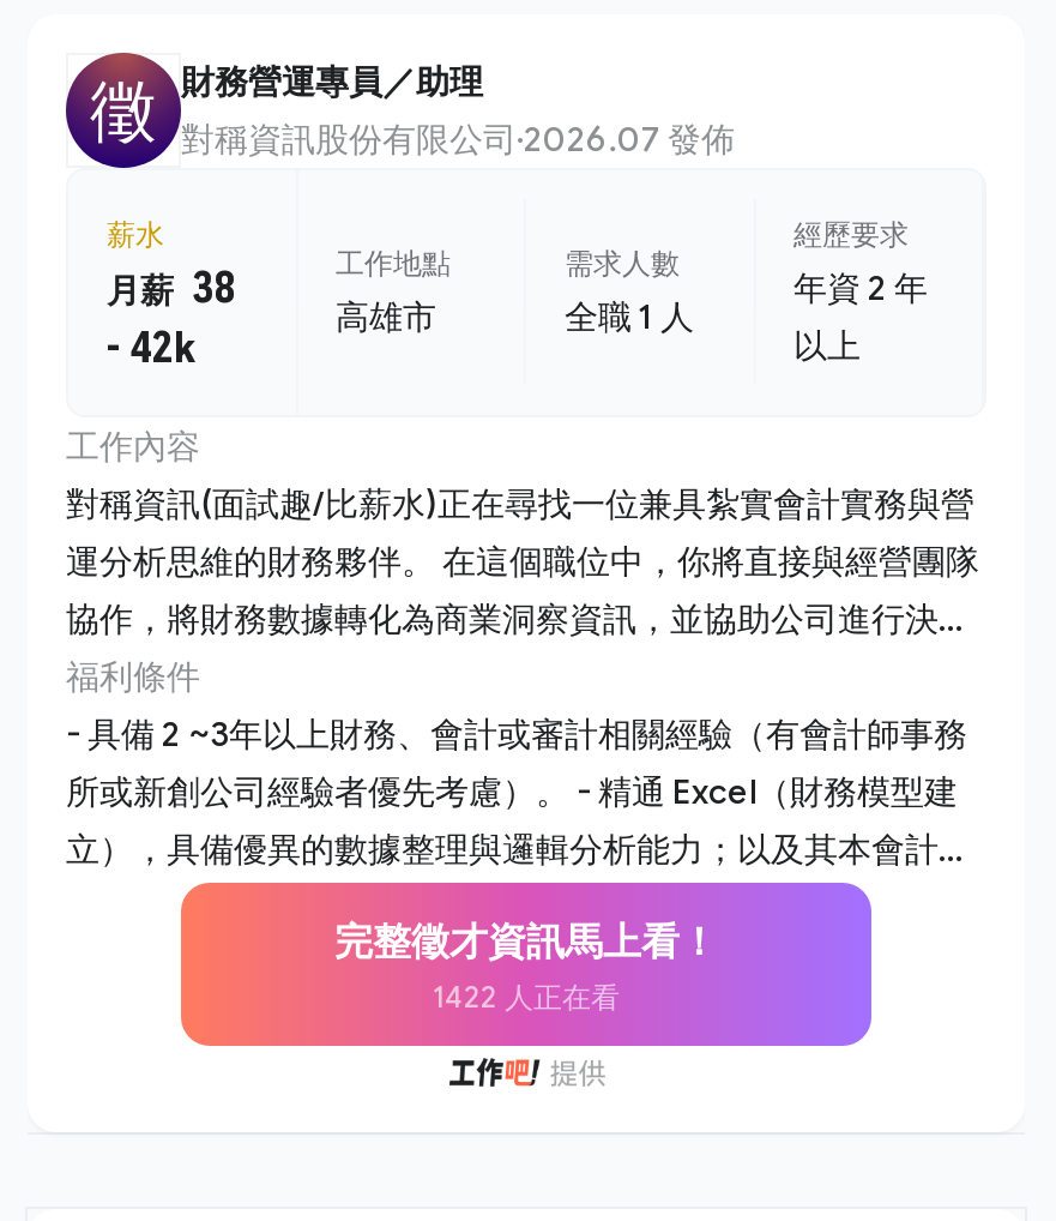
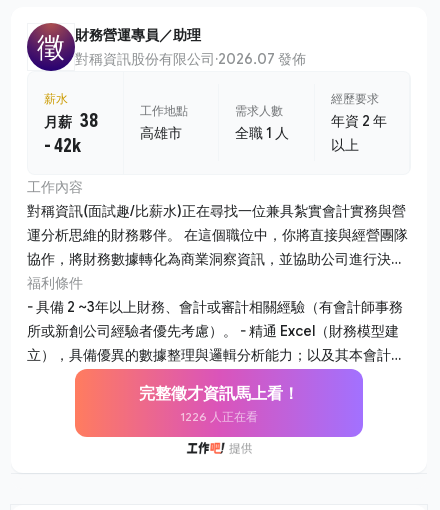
[433,978,620,1014] 1422 人正在看 -> [180,409,258,424] 1226 人正在看

